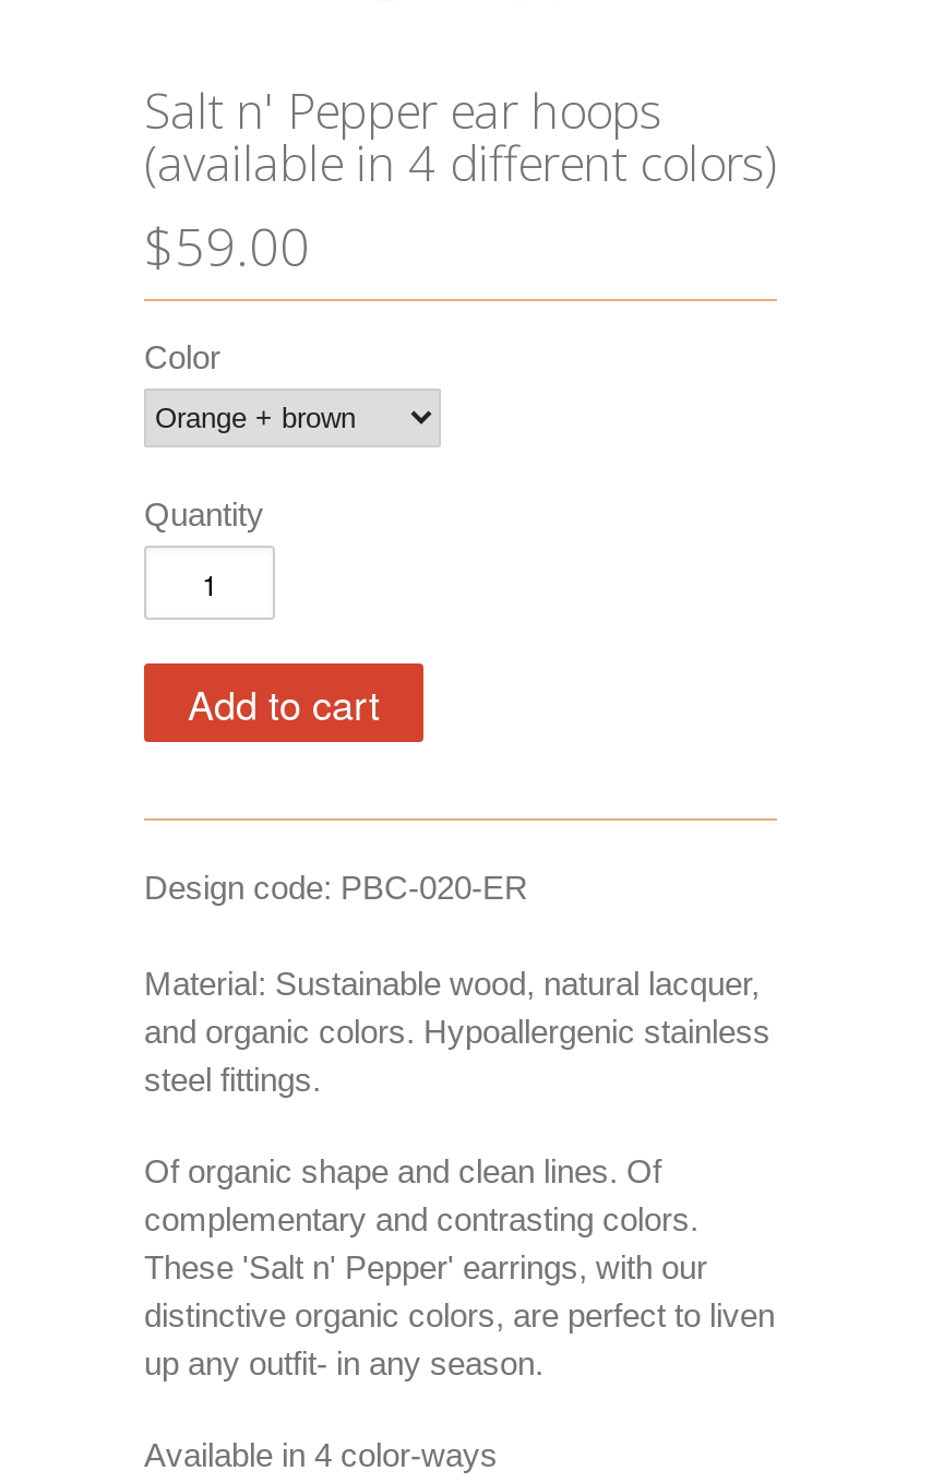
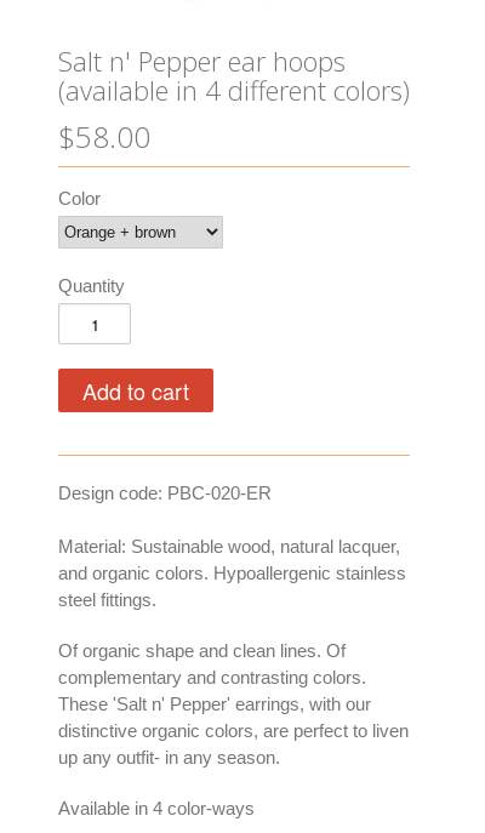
[144,210,310,282] $59.00 -> [58,116,150,156] $58.00

